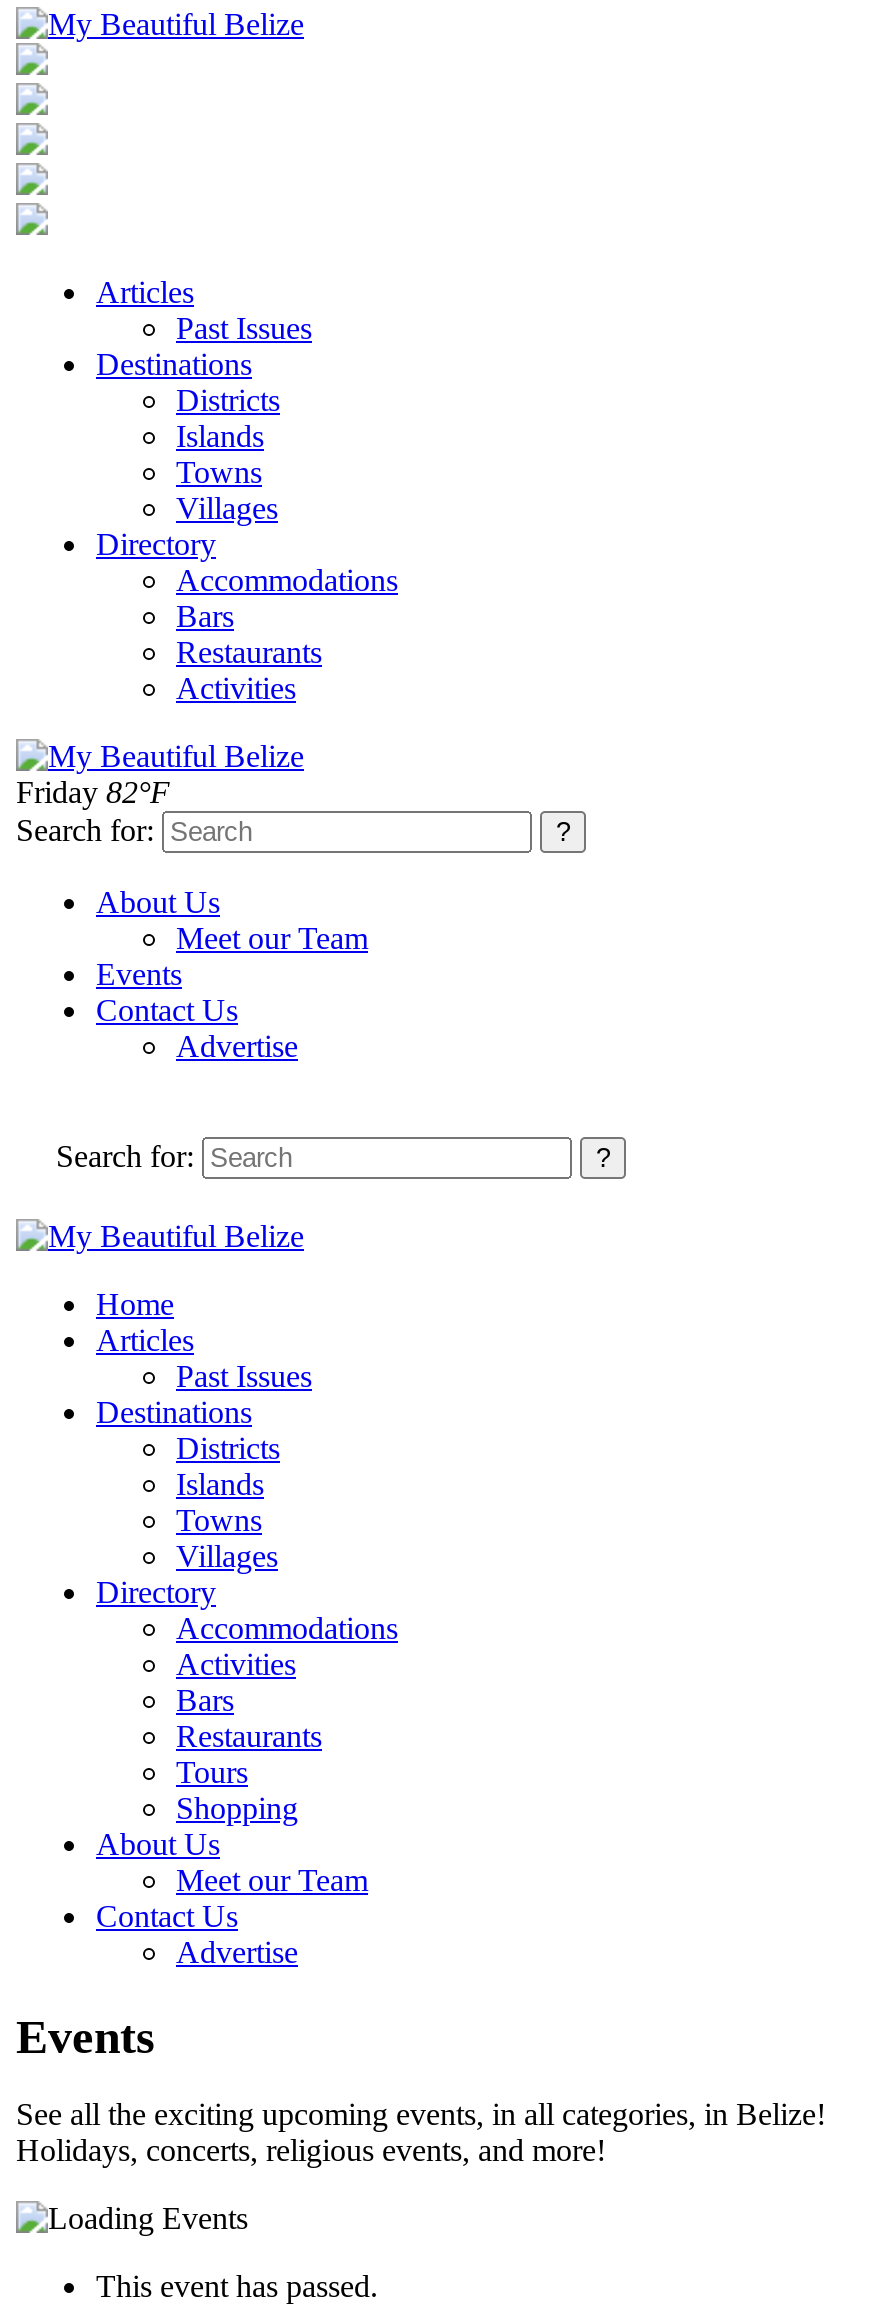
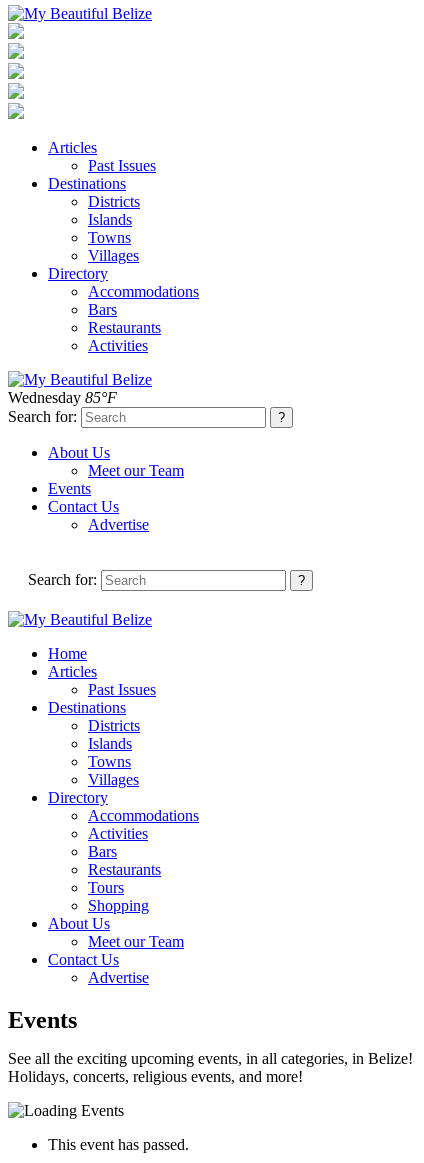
[16,775,170,809] Friday 82°F -> [8,389,117,406] Wednesday 85°F

